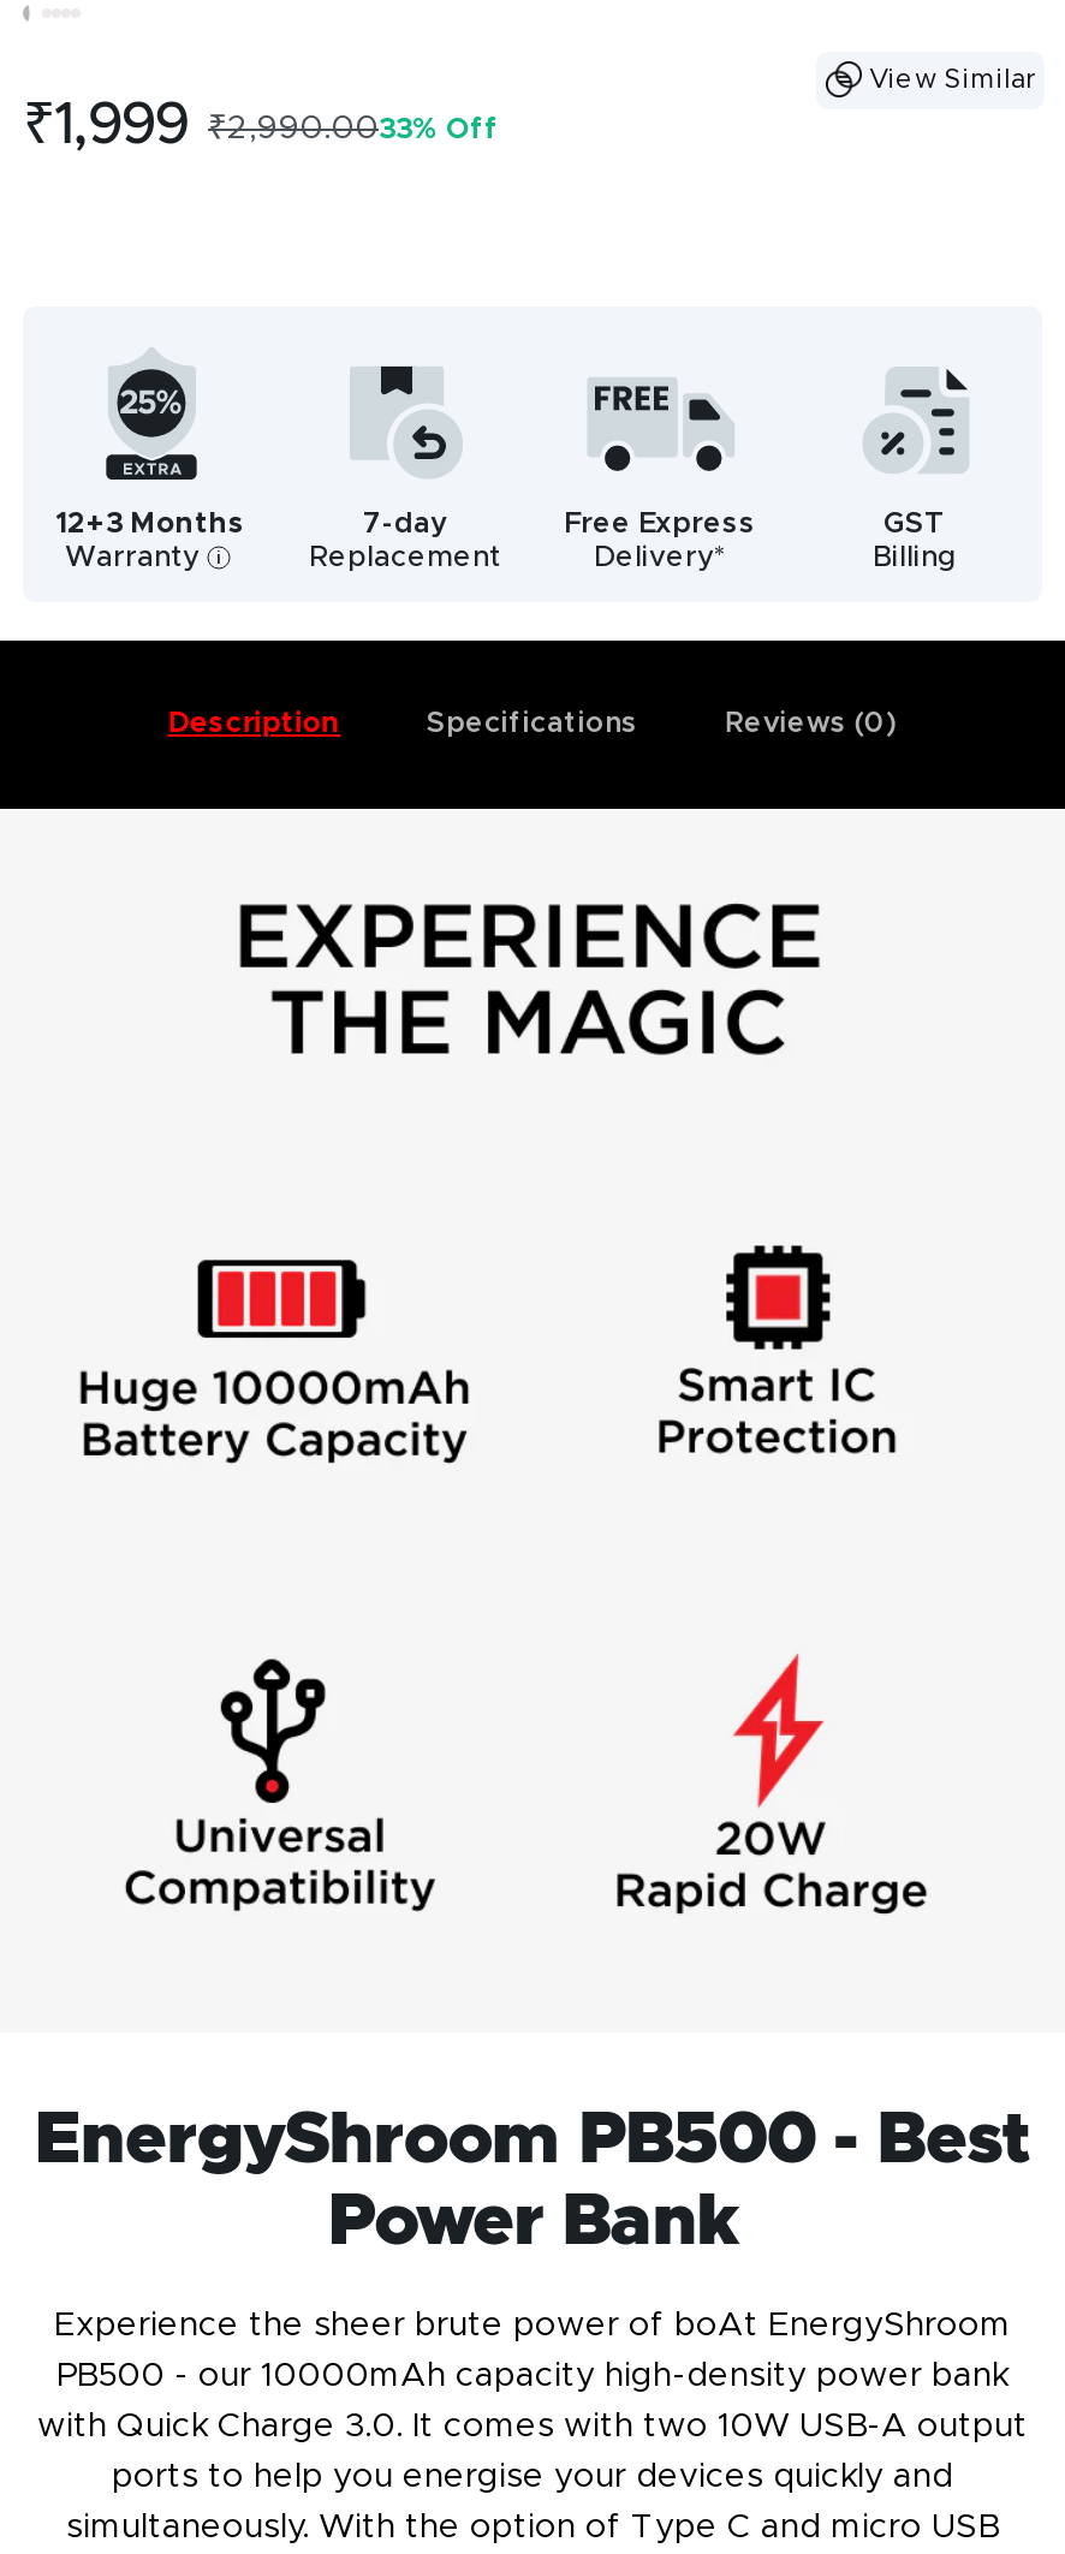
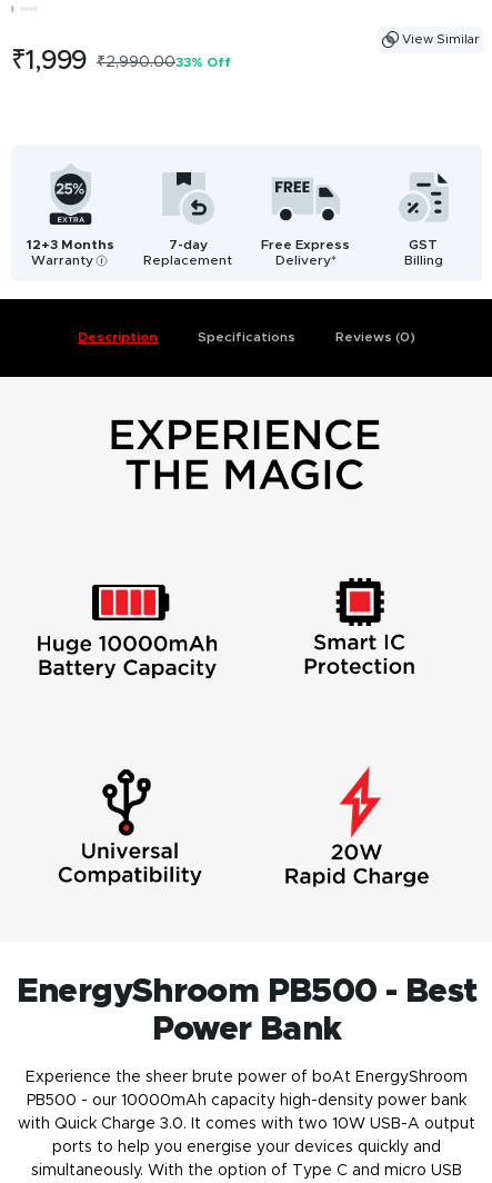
[65,542,207,571] Warranty -> [31,254,103,267] Warranty i

